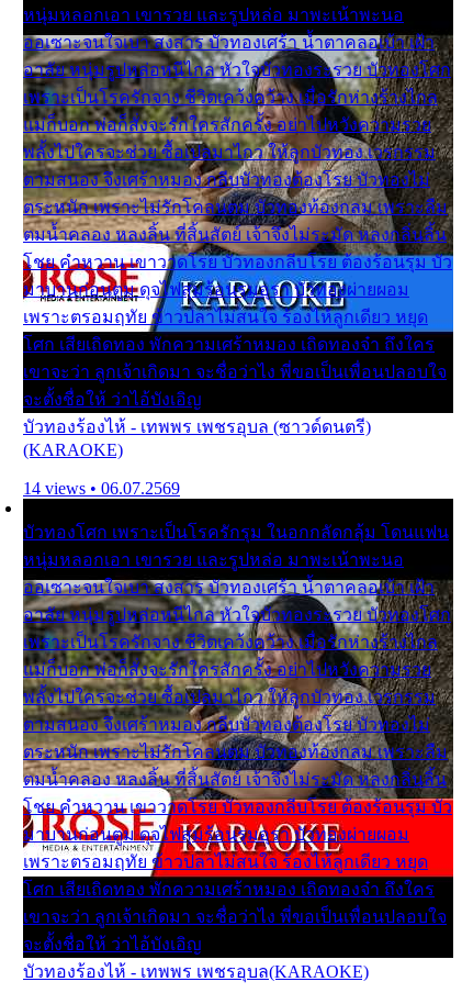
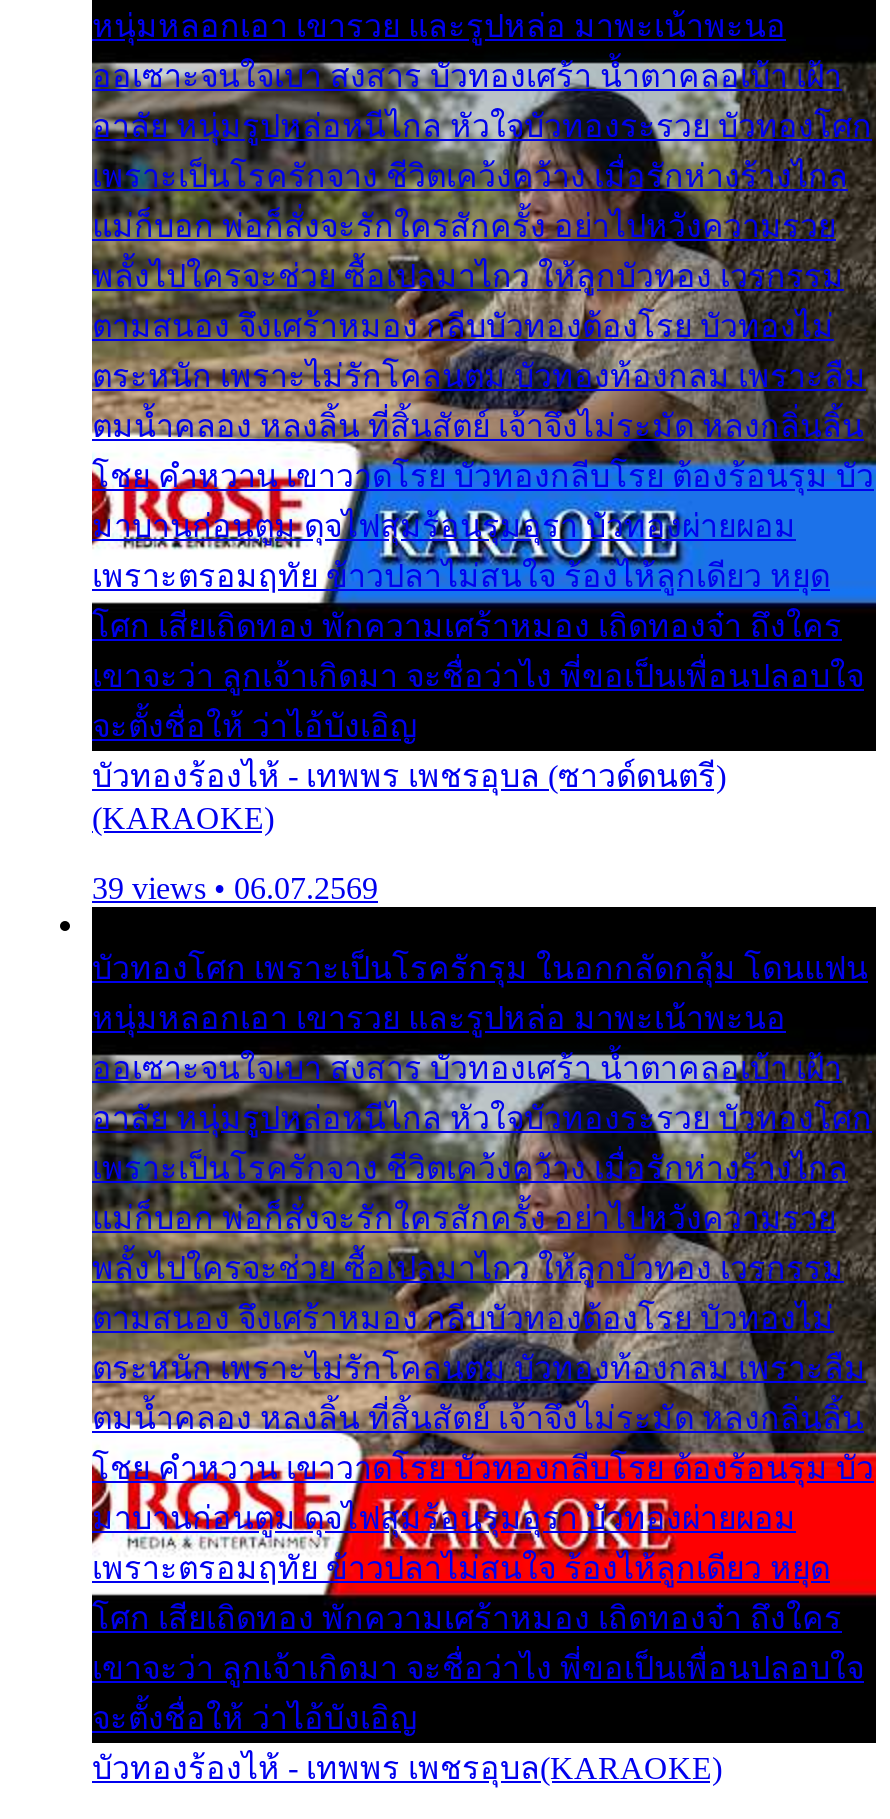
[23,479,180,497] 14 views • 06.07.2569 -> [92,871,378,905] 39 views • 06.07.2569

